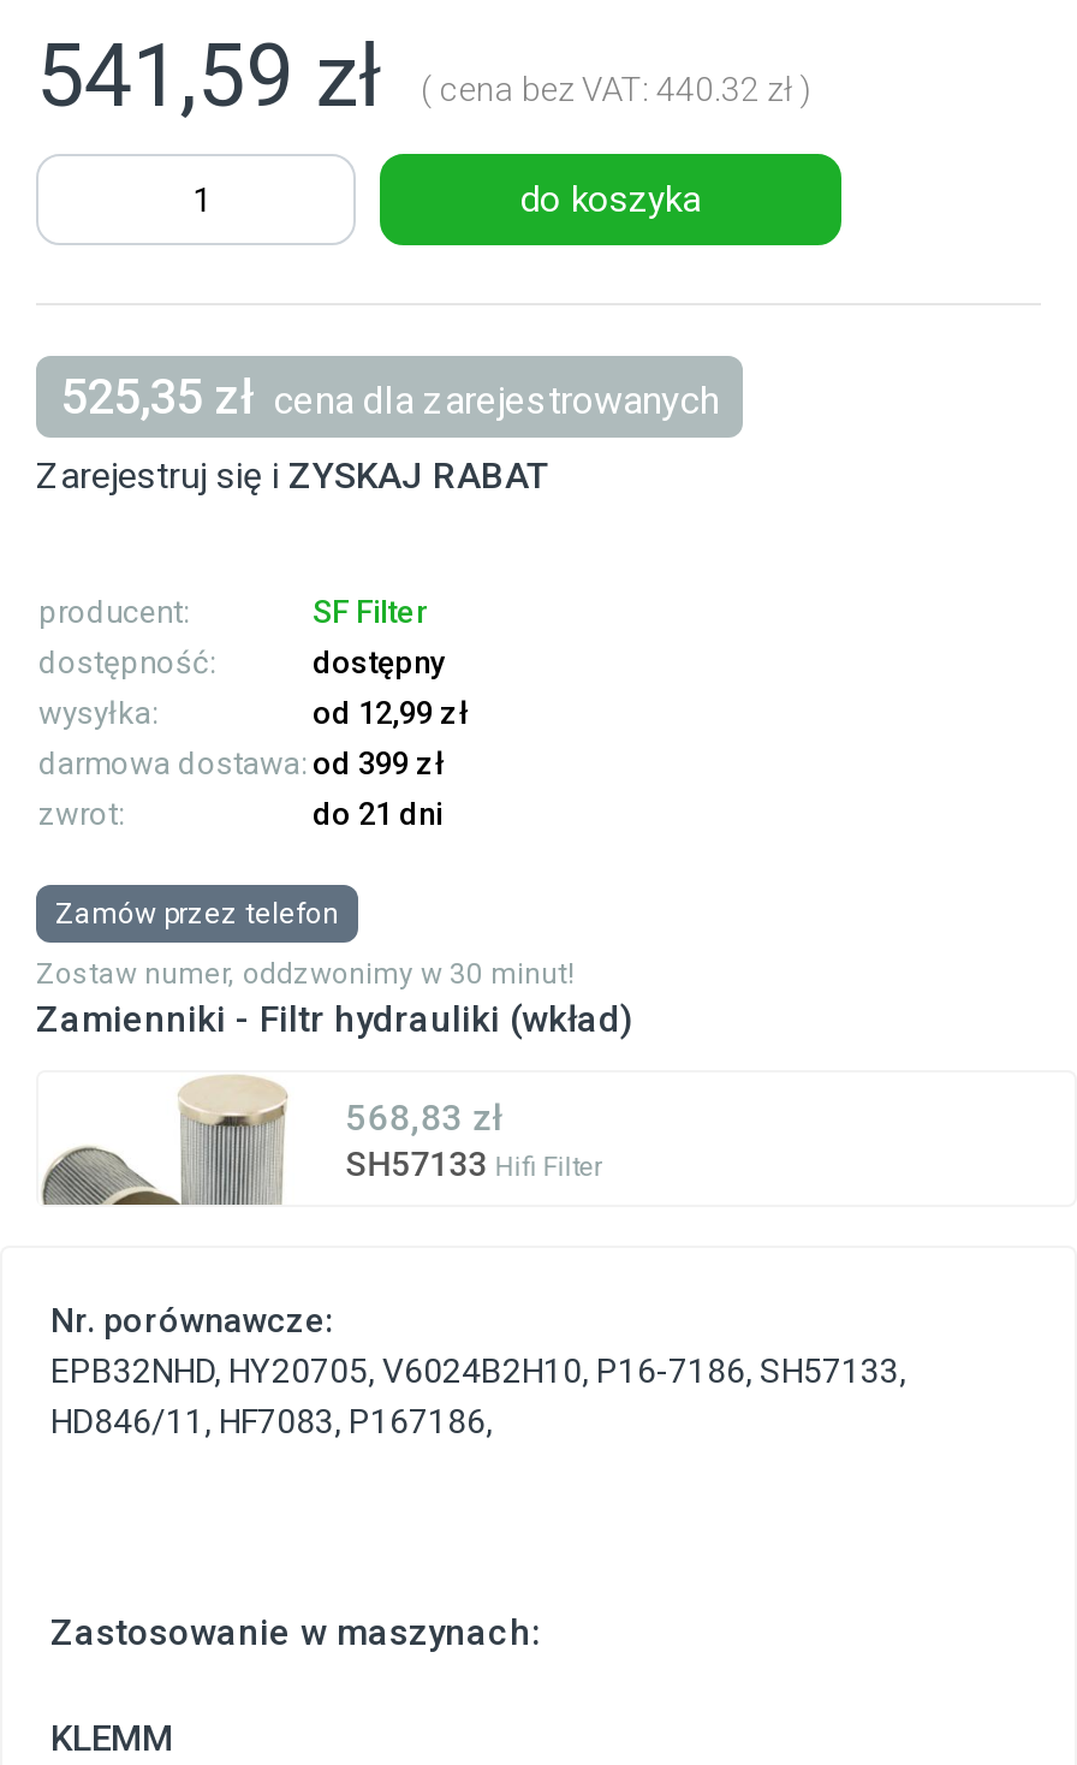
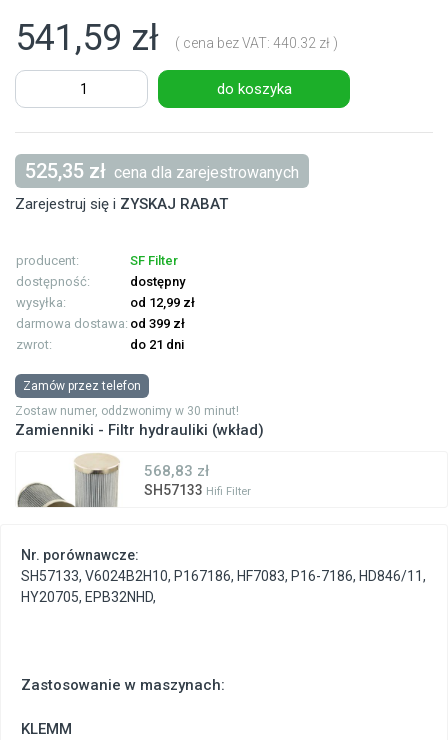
[50,1351,906,1440] EPB32NHD, HY20705, V6024B2H10, P16-7186, SH57133, | HD846/11, HF7083, P167186, -> [21,568,426,605] SH57133, V6024B2H10, P167186, HF7083, P16-7186, HD846/11, | HY20705, EPB32NHD,

